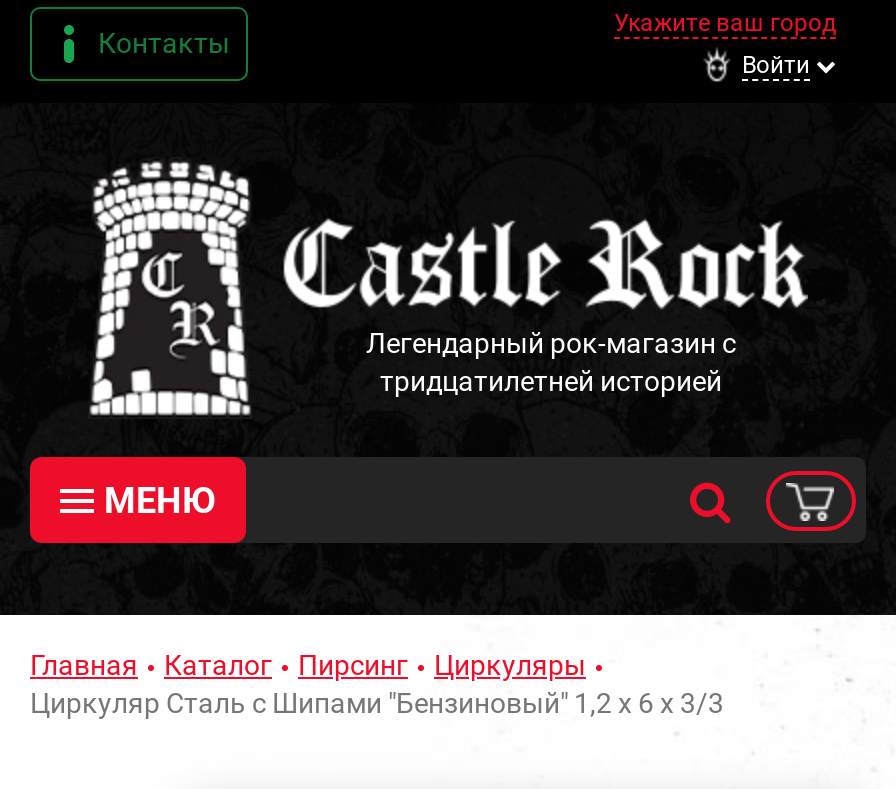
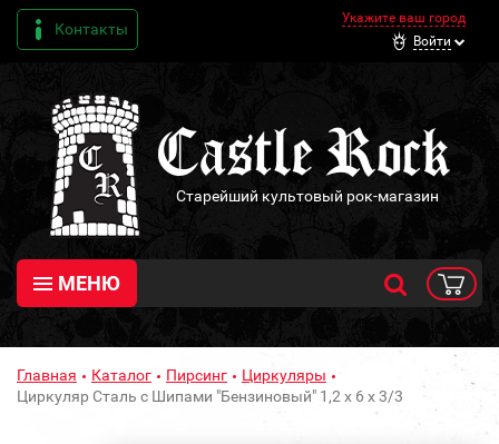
[366,327,736,397] Легендарный рок-магазин с | тридцатилетней историей -> [175,187,438,205] Старейший культовый рок-магазин

